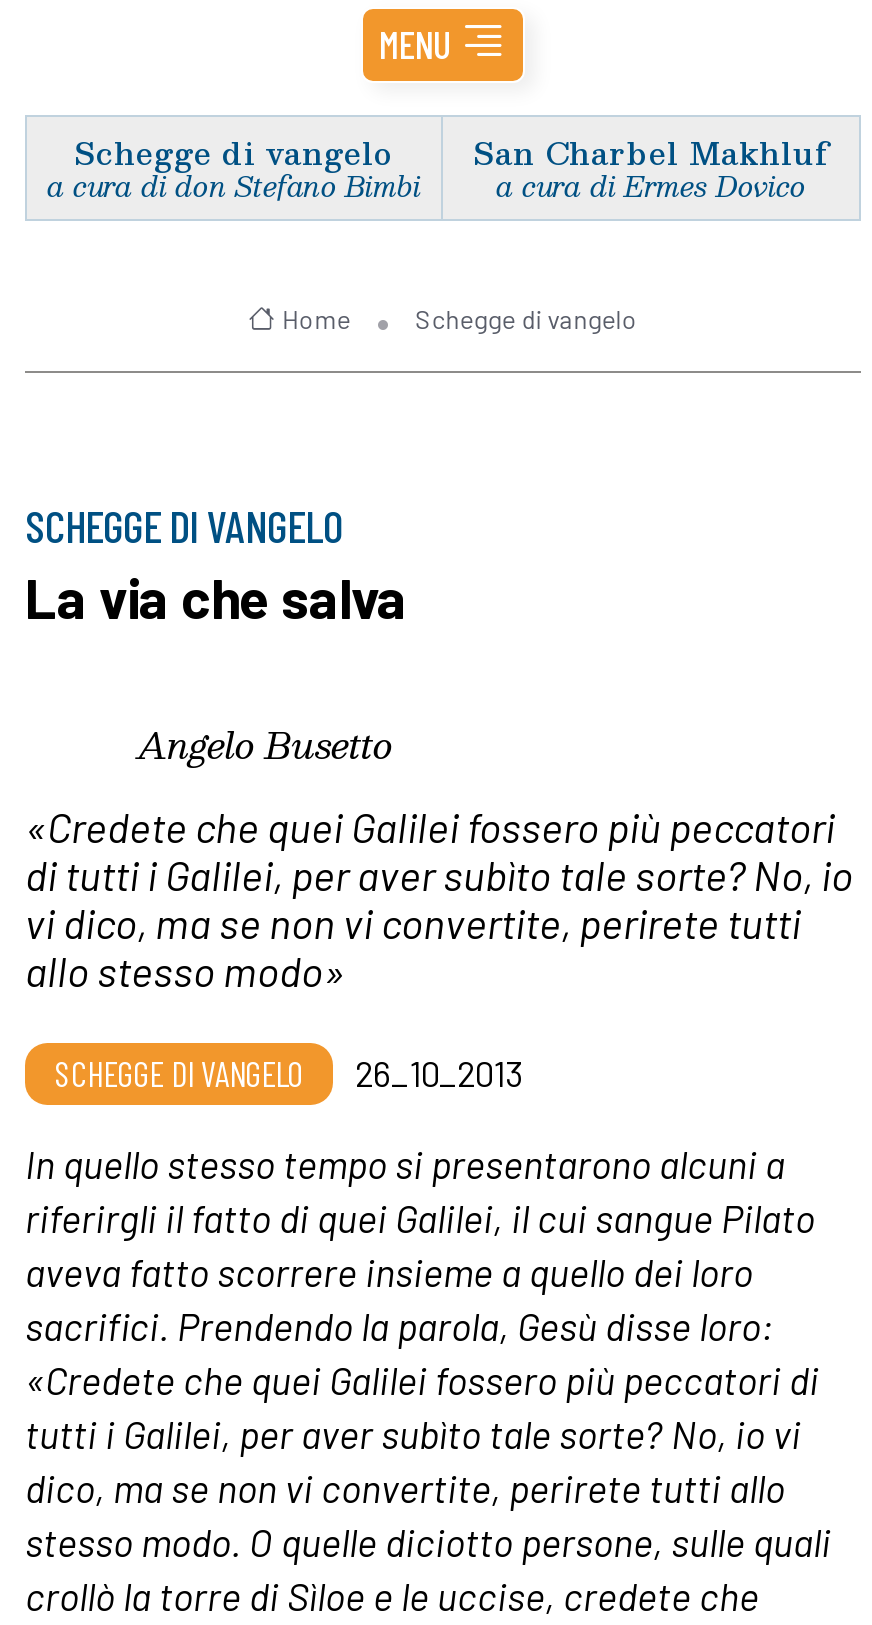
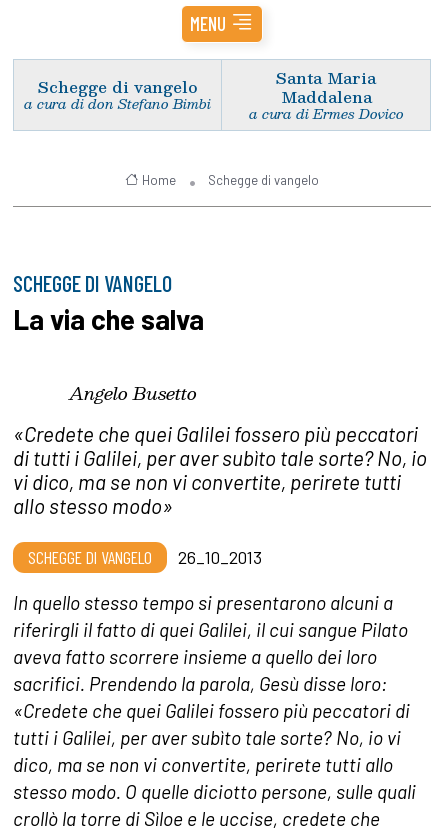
[473,126,829,176] San Charbel Makhluf -> [276,65,376,109] Santa Maria | Maddalena

